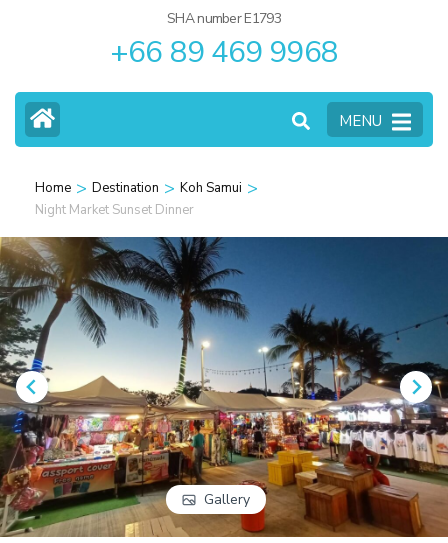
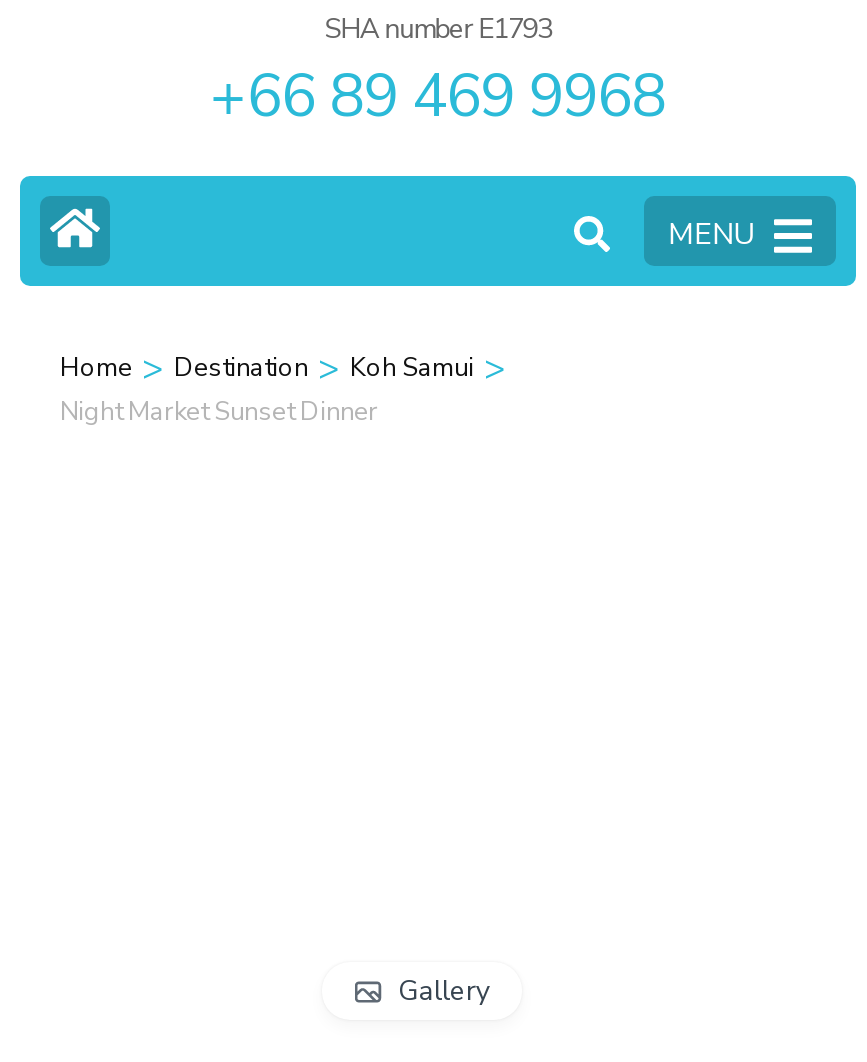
[3,236,445,538] [image] -> none

